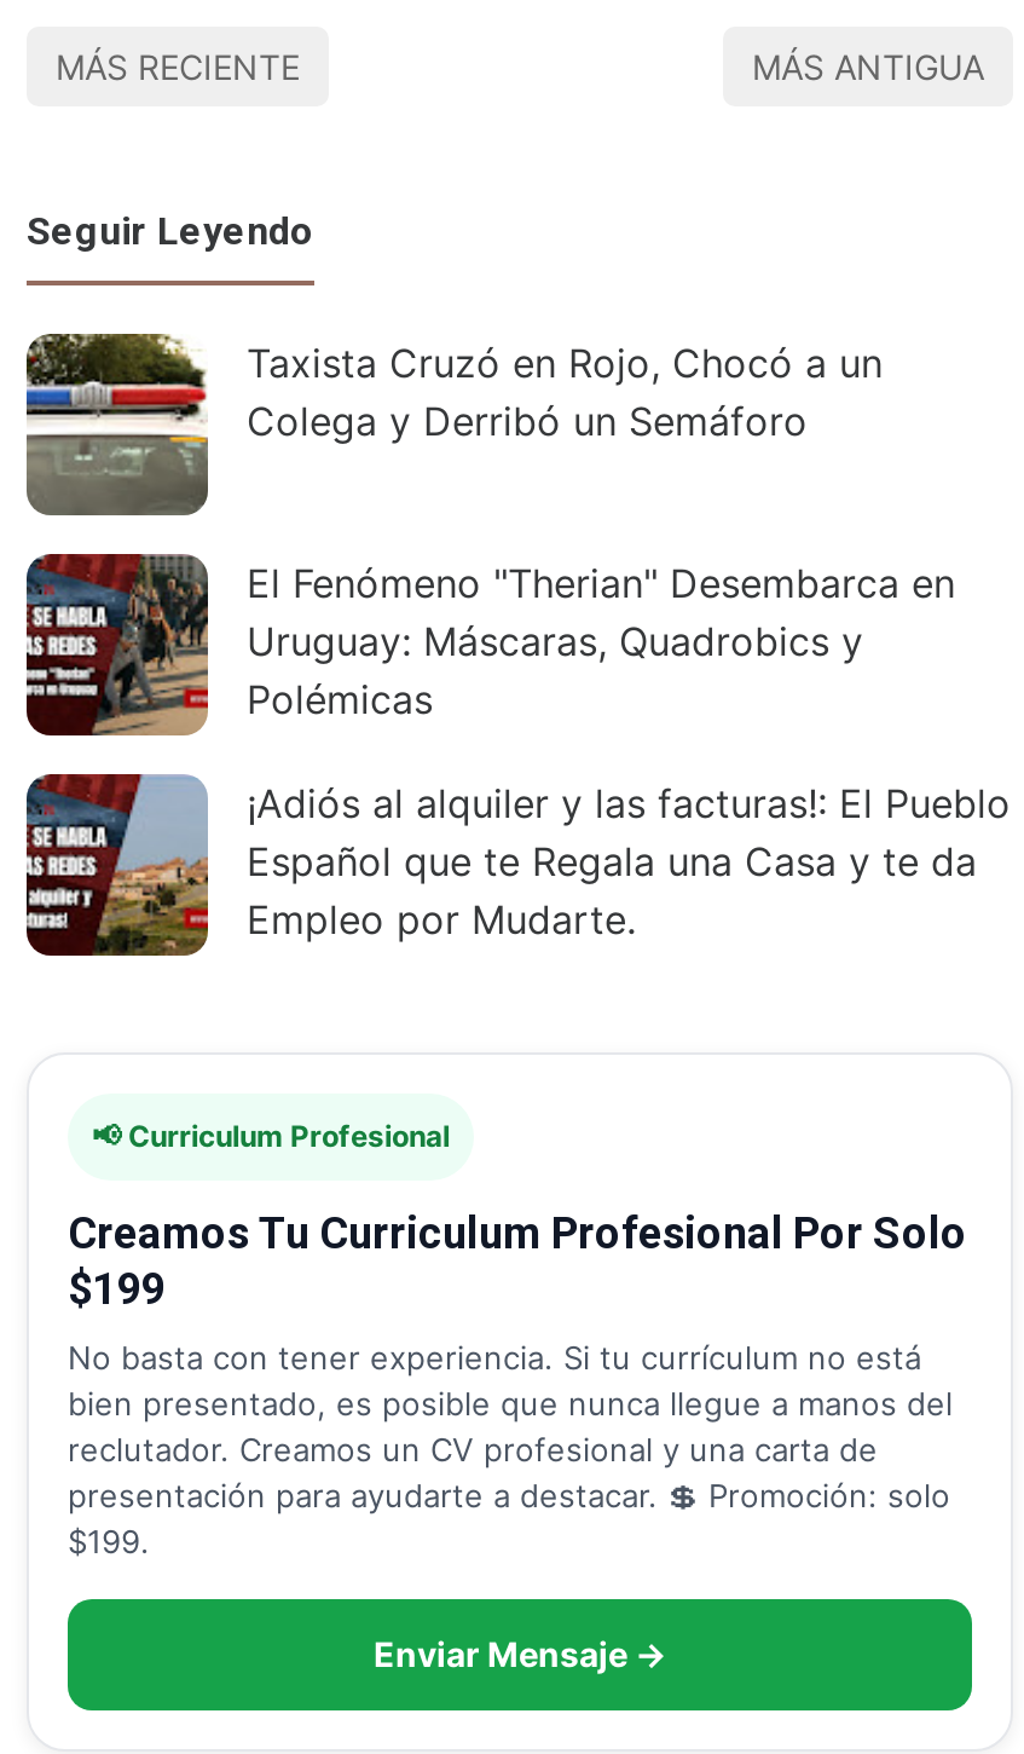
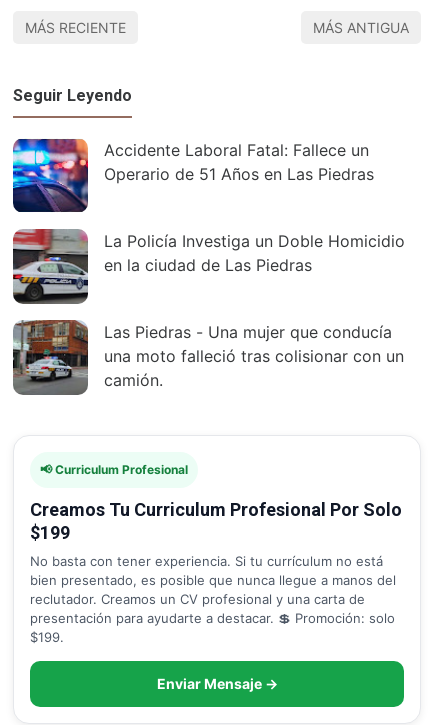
[24,331,883,518] [image] | Taxista Cruzó en Rojo, Chocó a un | Colega y Derribó un Semáforo -> [12,138,374,213] [image] | Accidente Laboral Fatal: Fallece un | Operario de 51 Años en Las Piedras
[24,552,955,735] [image] | El Fenómeno "Therian" Desembarca en | Uruguay: Máscaras, Quadrobics y | Polémicas -> [12,228,405,304] [image] | La Policía Investiga un Doble Homicidio | en la ciudad de Las Piedras
[24,772,1011,958] [image] | ¡Adiós al alquiler y las facturas!: El Pueblo | Español que te Regala una Casa y te da | Empleo por Mudarte. -> [12,319,404,396] [image] | Las Piedras - Una mujer que conducía | una moto falleció tras colisionar con un | camión.

